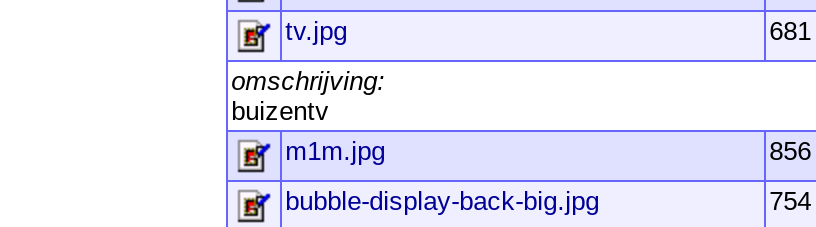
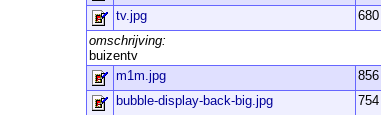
[769,16,811,46] 681 -> [358,8,379,23] 680

